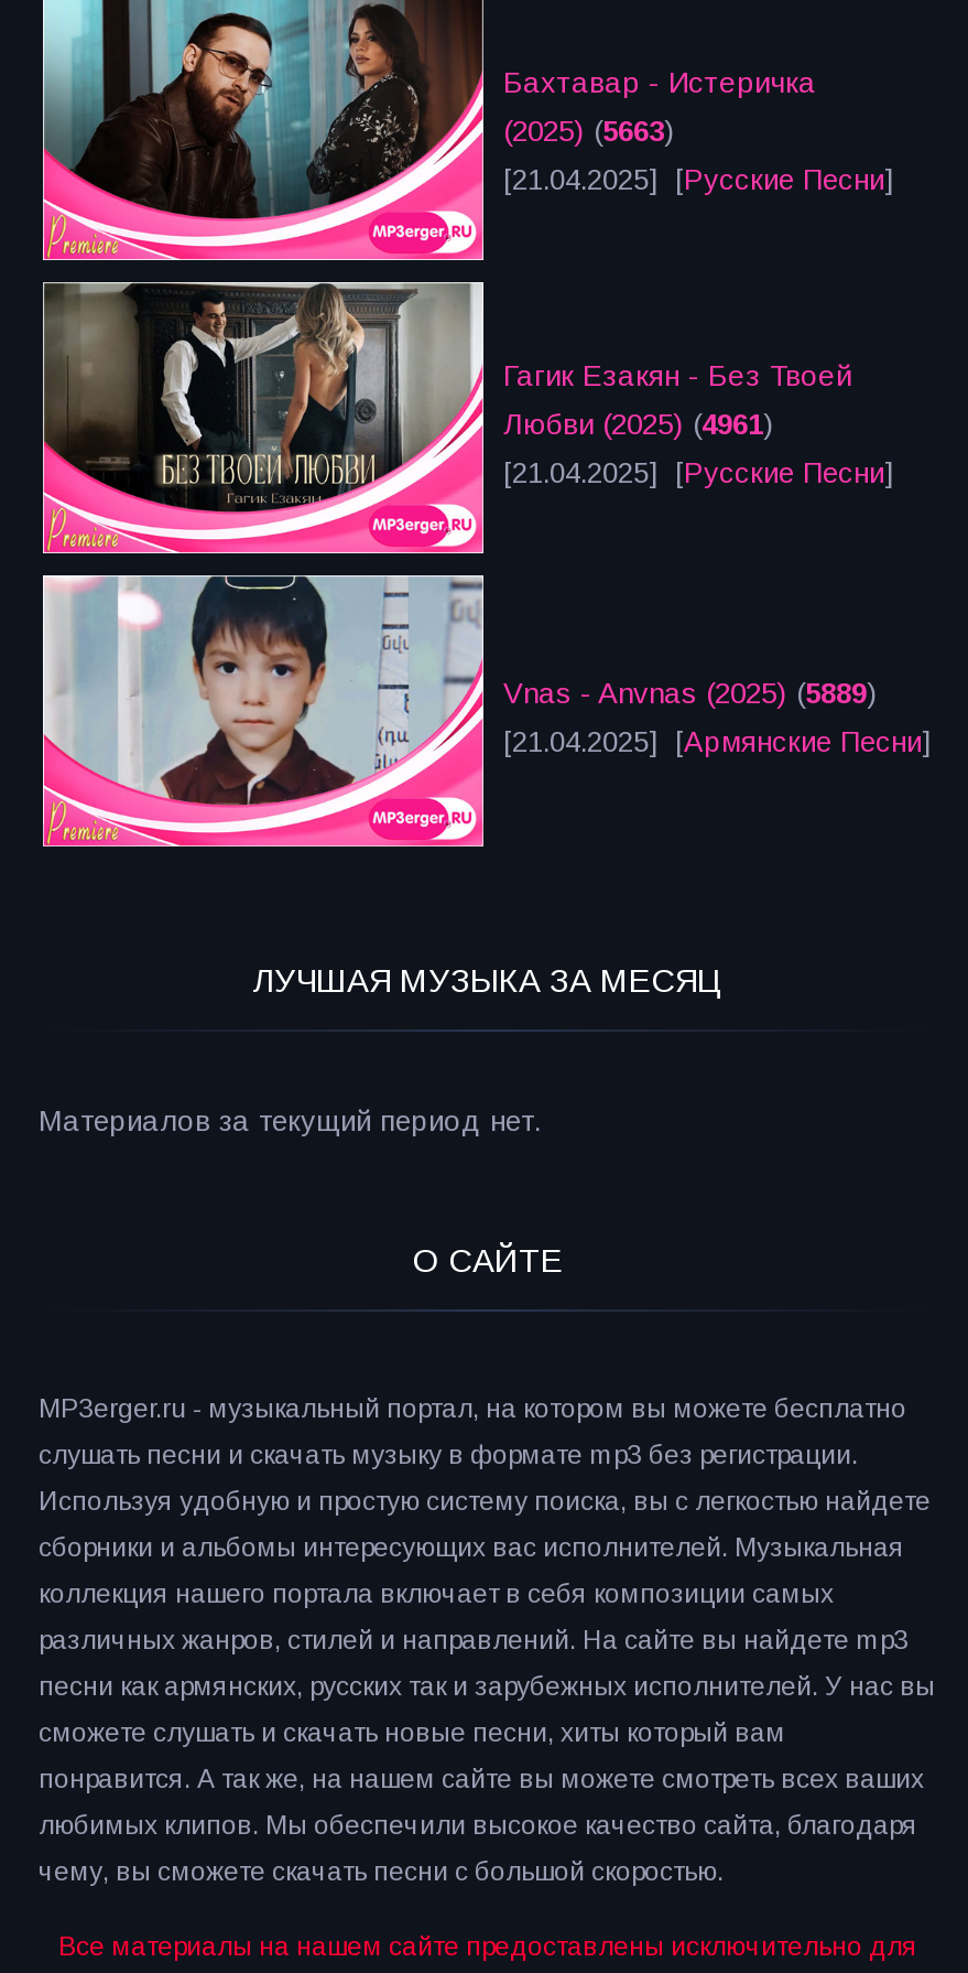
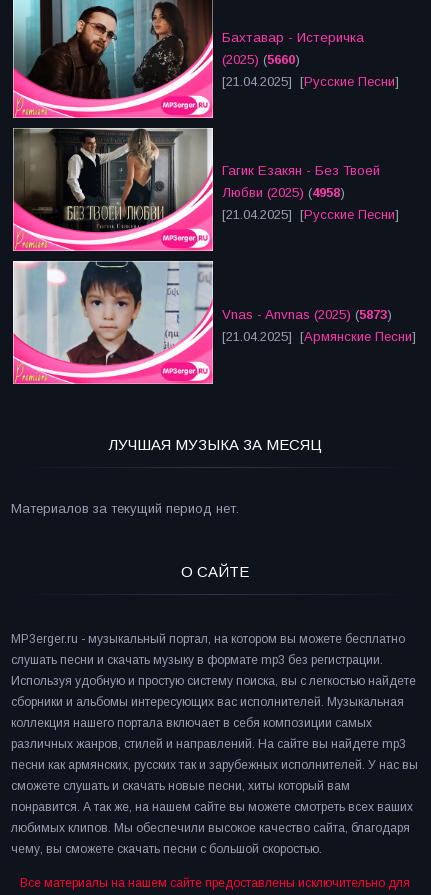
[503,115,675,148] (2025) (5663) -> [222,52,300,67] (2025) (5660)
[503,408,774,442] Любви (2025) (4961) -> [222,185,345,200] Любви (2025) (4958)
[503,677,878,711] Vnas - Anvnas (2025) (5889) -> [222,307,392,322] Vnas - Anvnas (2025) (5873)

